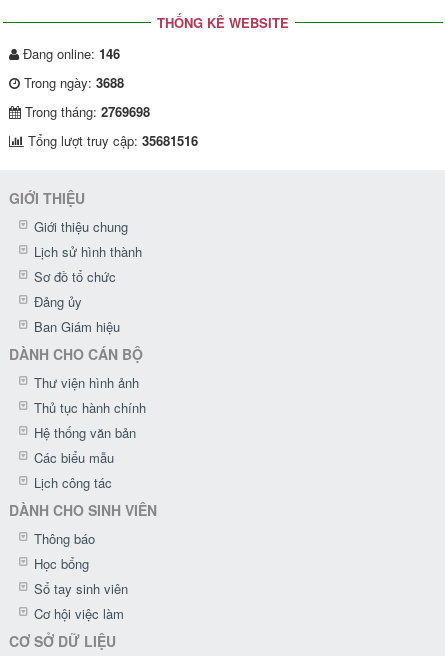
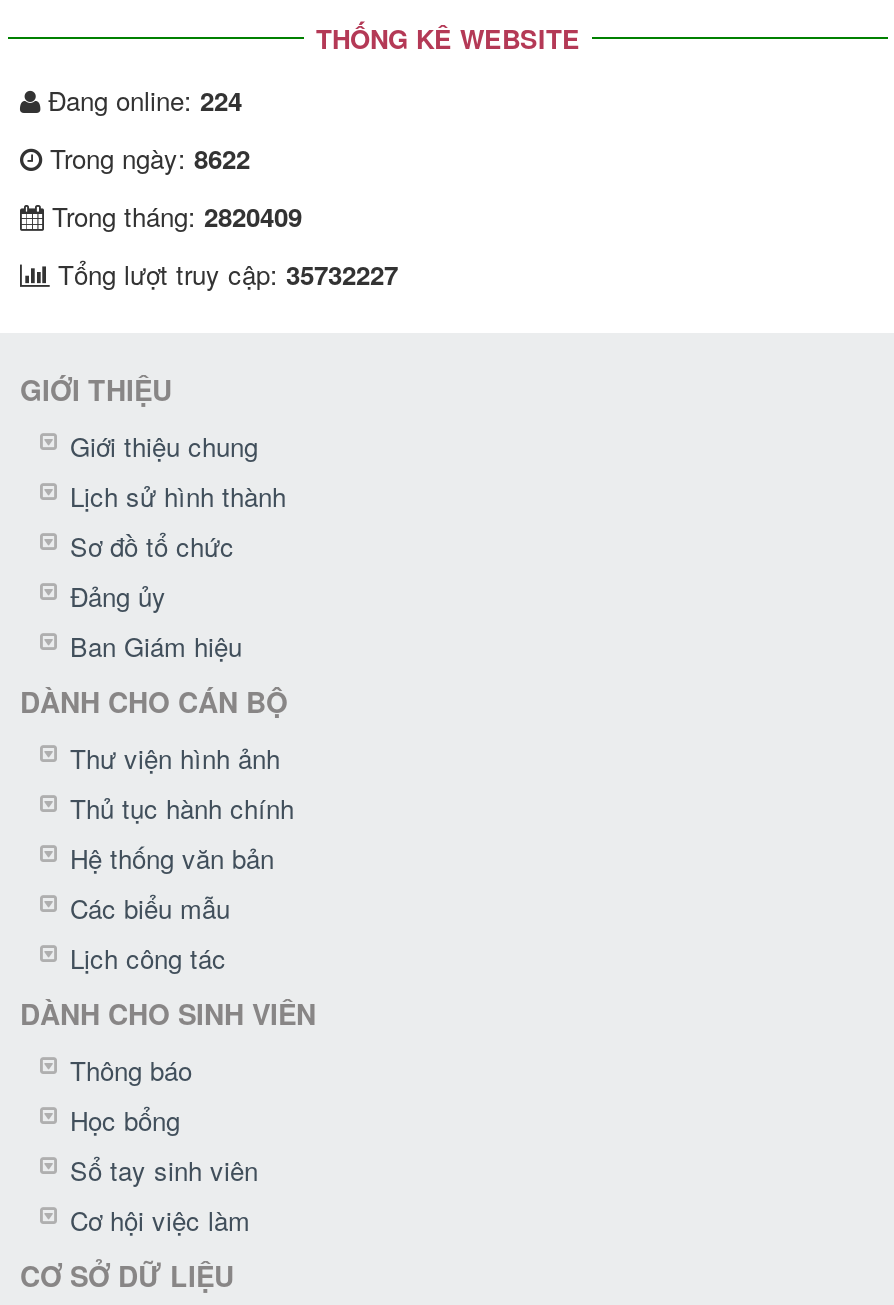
[19,44,120,63] Đang online: 146 -> [40,81,242,119] Đang online: 224
[20,73,124,92] Trong ngày: 3688 -> [42,139,250,177] Trong ngày: 8622
[21,102,150,121] Trong tháng: 2769698 -> [44,197,302,235] Trong tháng: 2820409
[24,131,198,150] Tổng lượt truy cập: 35681516 -> [50,255,398,293] Tổng lượt truy cập: 35732227

